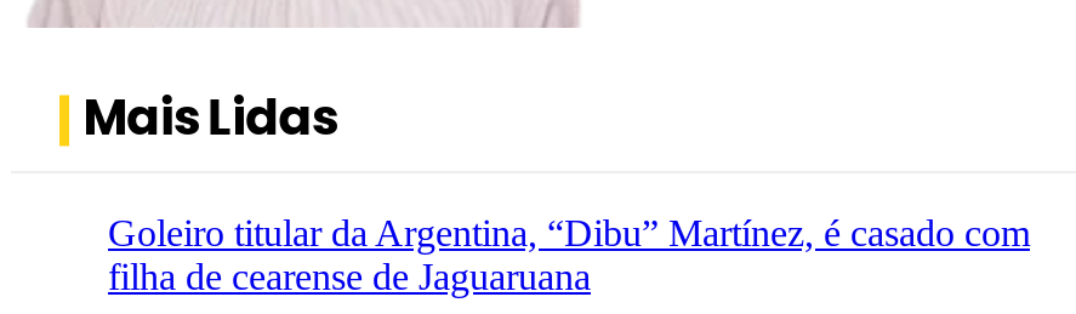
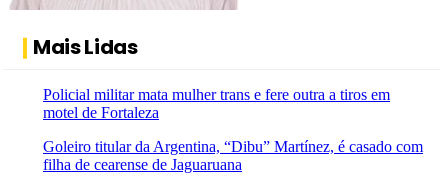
none -> [43,87,390,122] Policial militar mata mulher trans e fere outra a tiros em | motel de Fortaleza

